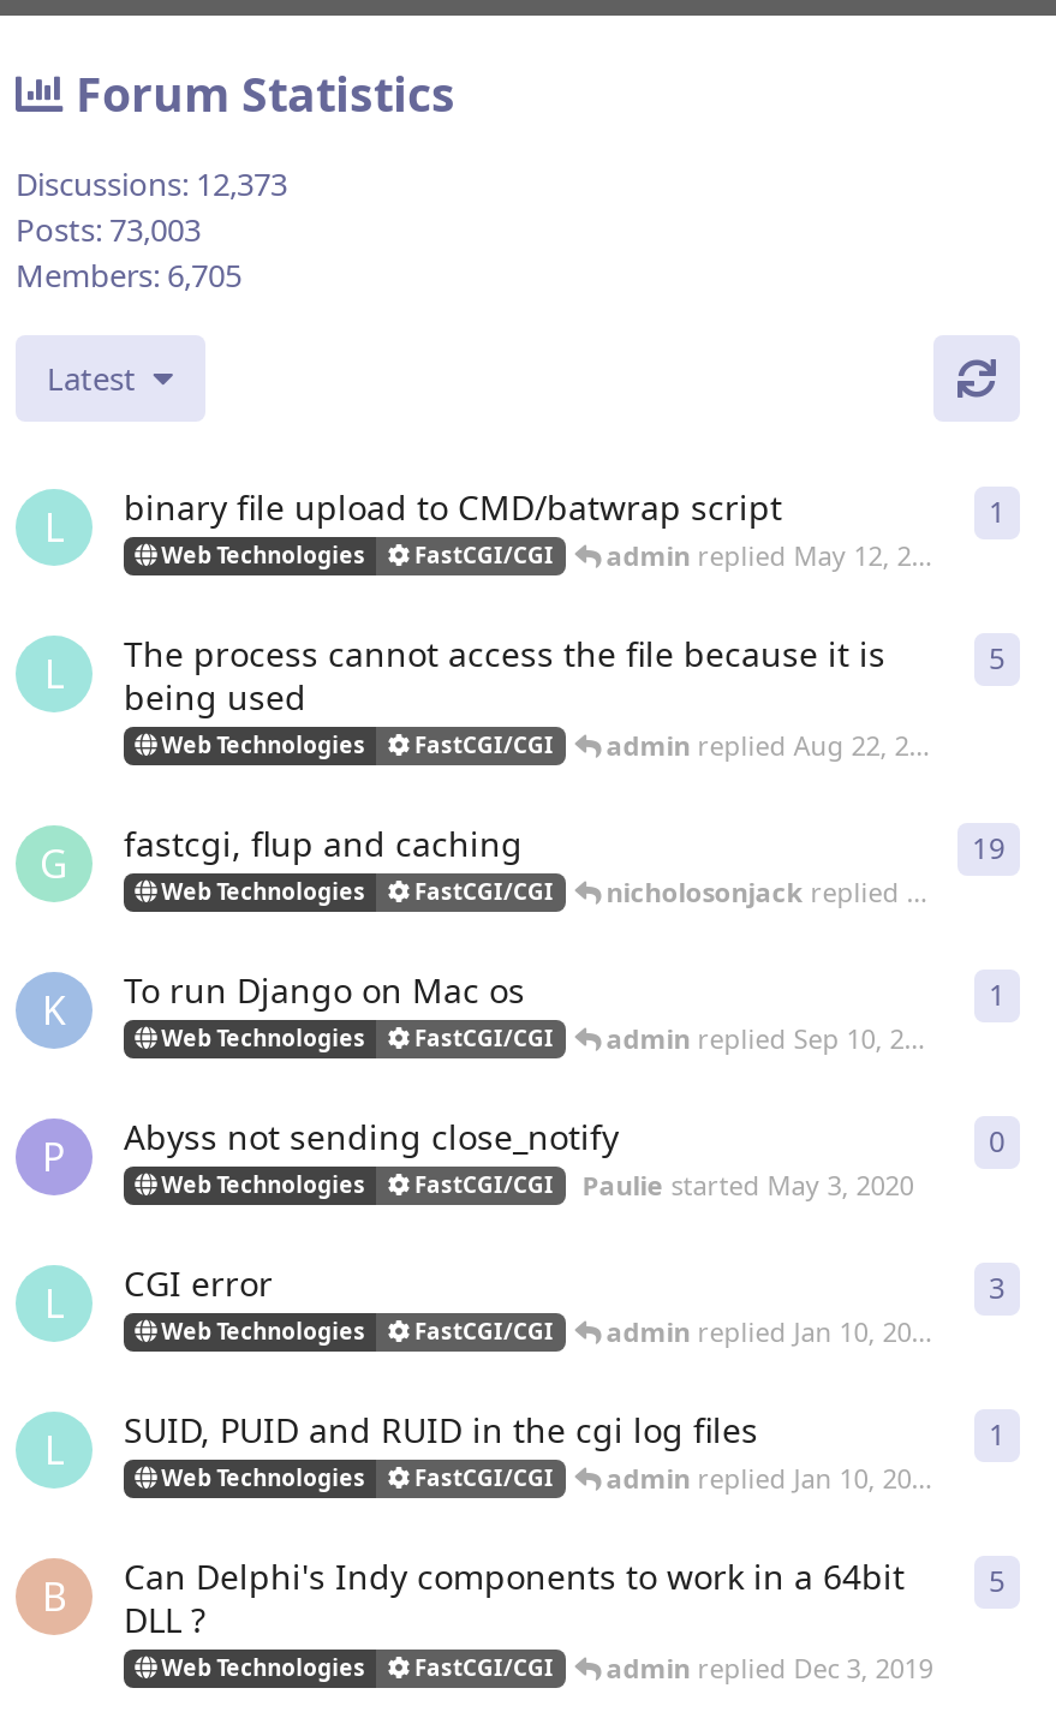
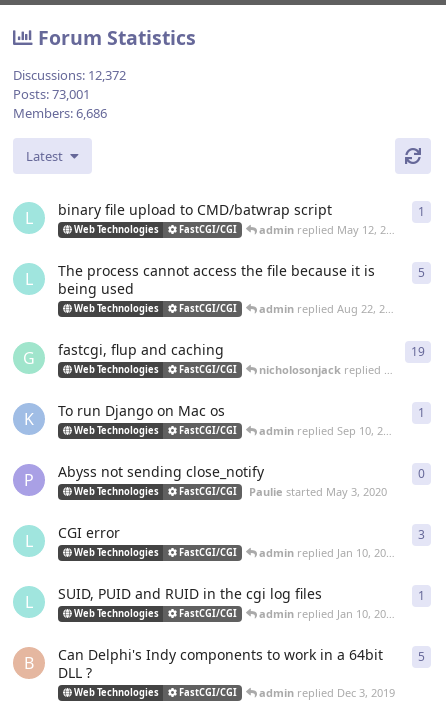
[16,163,287,206] Discussions: 12,373 -> [13,66,126,84] Discussions: 12,372
[16,208,201,252] Posts: 73,003 -> [13,85,90,103] Posts: 73,001
[16,254,241,297] Members: 6,705 -> [13,104,107,122] Members: 6,686

